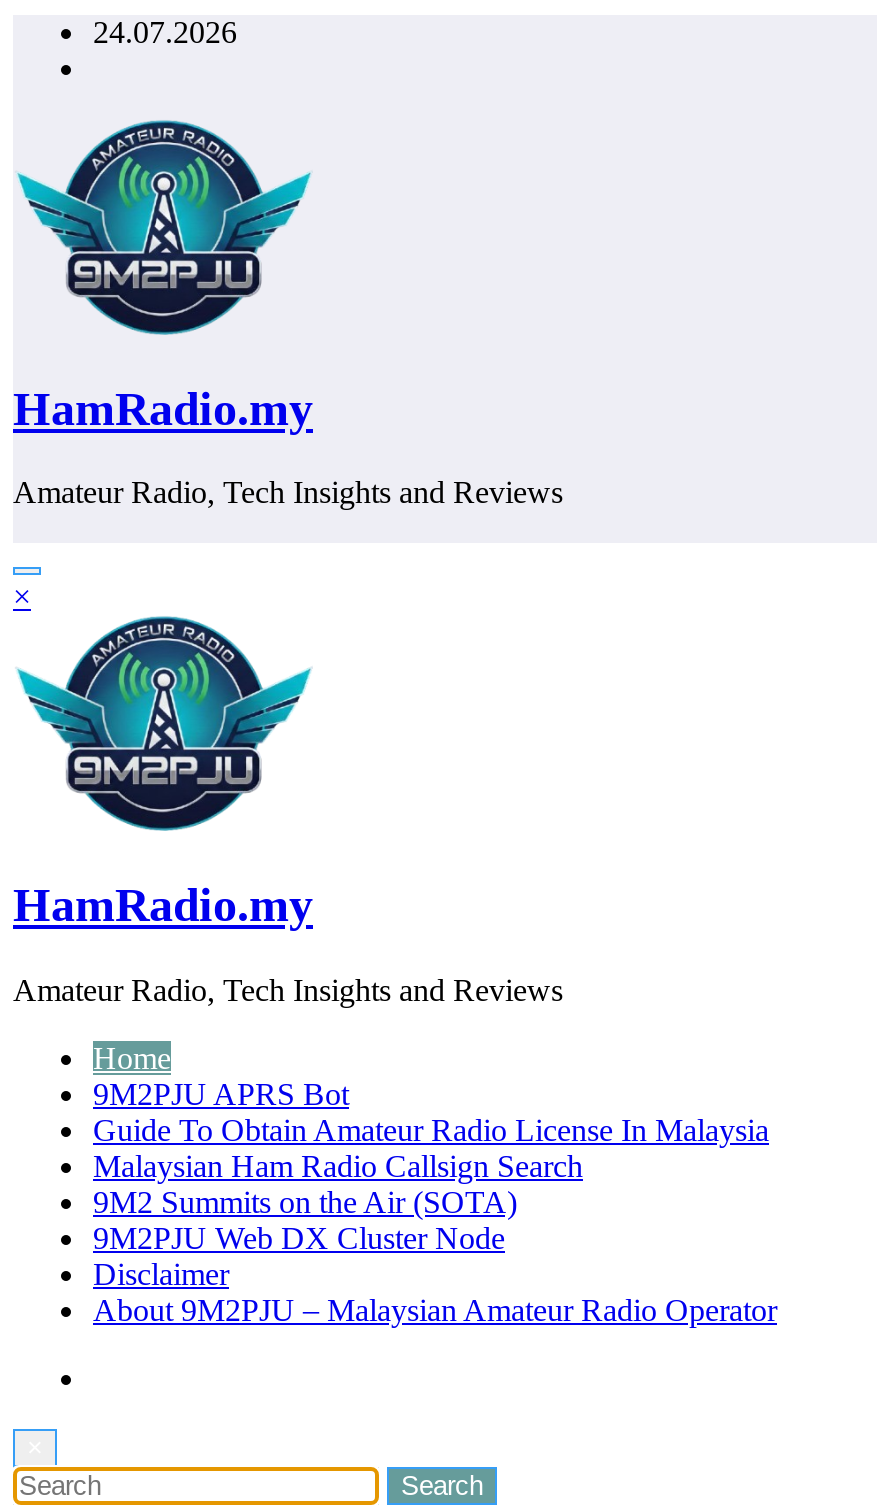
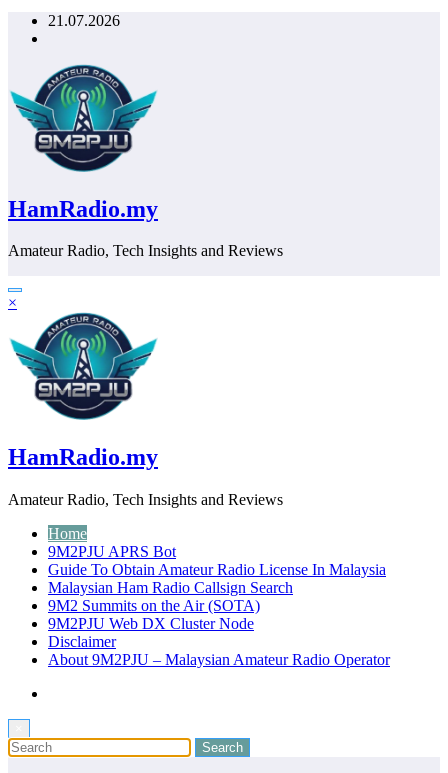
[93,15,237,49] 24.07.2026 -> [48,12,120,29] 21.07.2026

